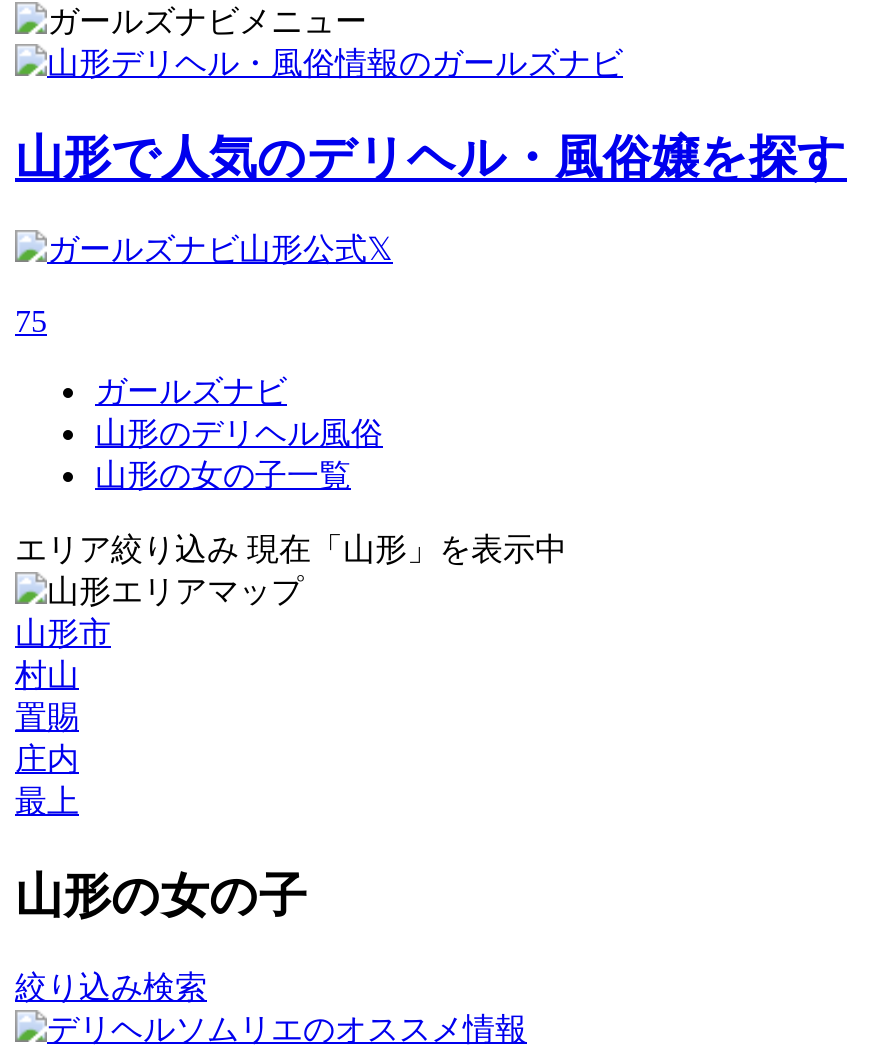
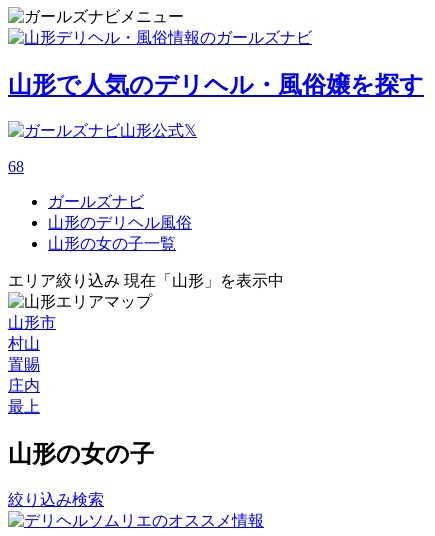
[15,304,47,338] 75 -> [8,158,24,175] 68

